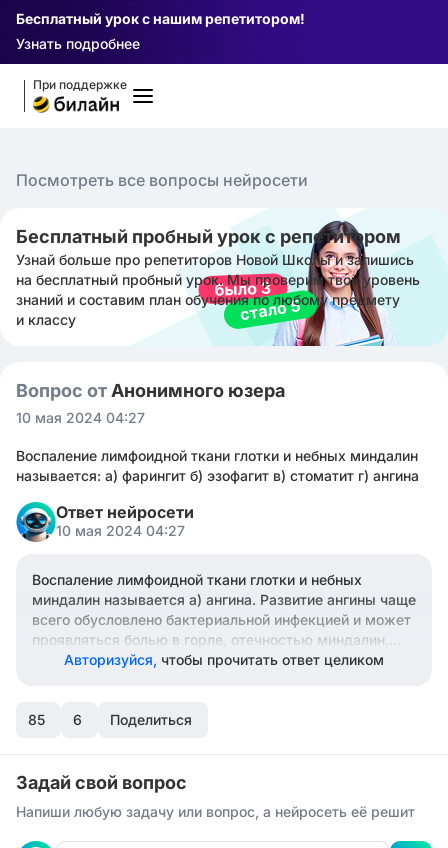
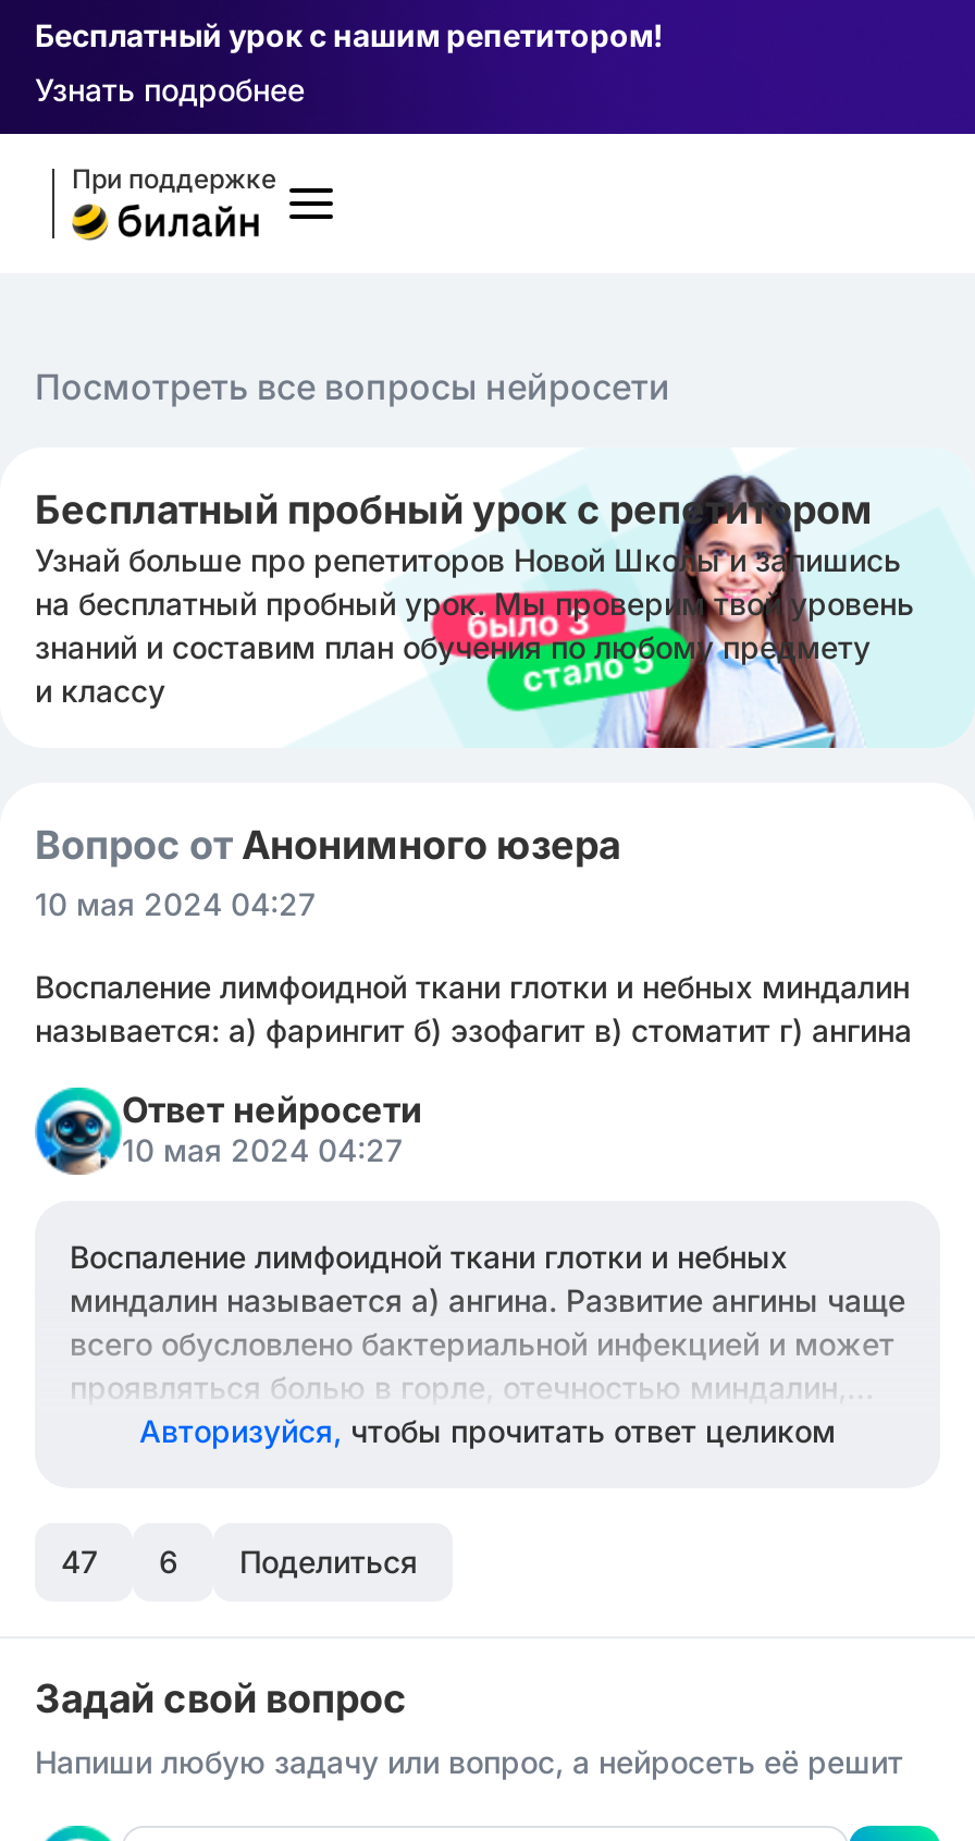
[28,711,192,728] 85 6 Поделиться -> [61,1543,418,1580] 47 6 Поделиться

